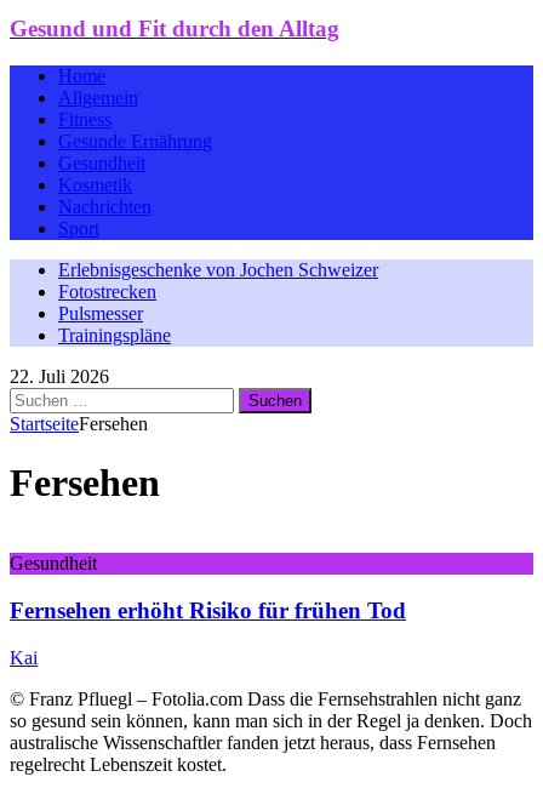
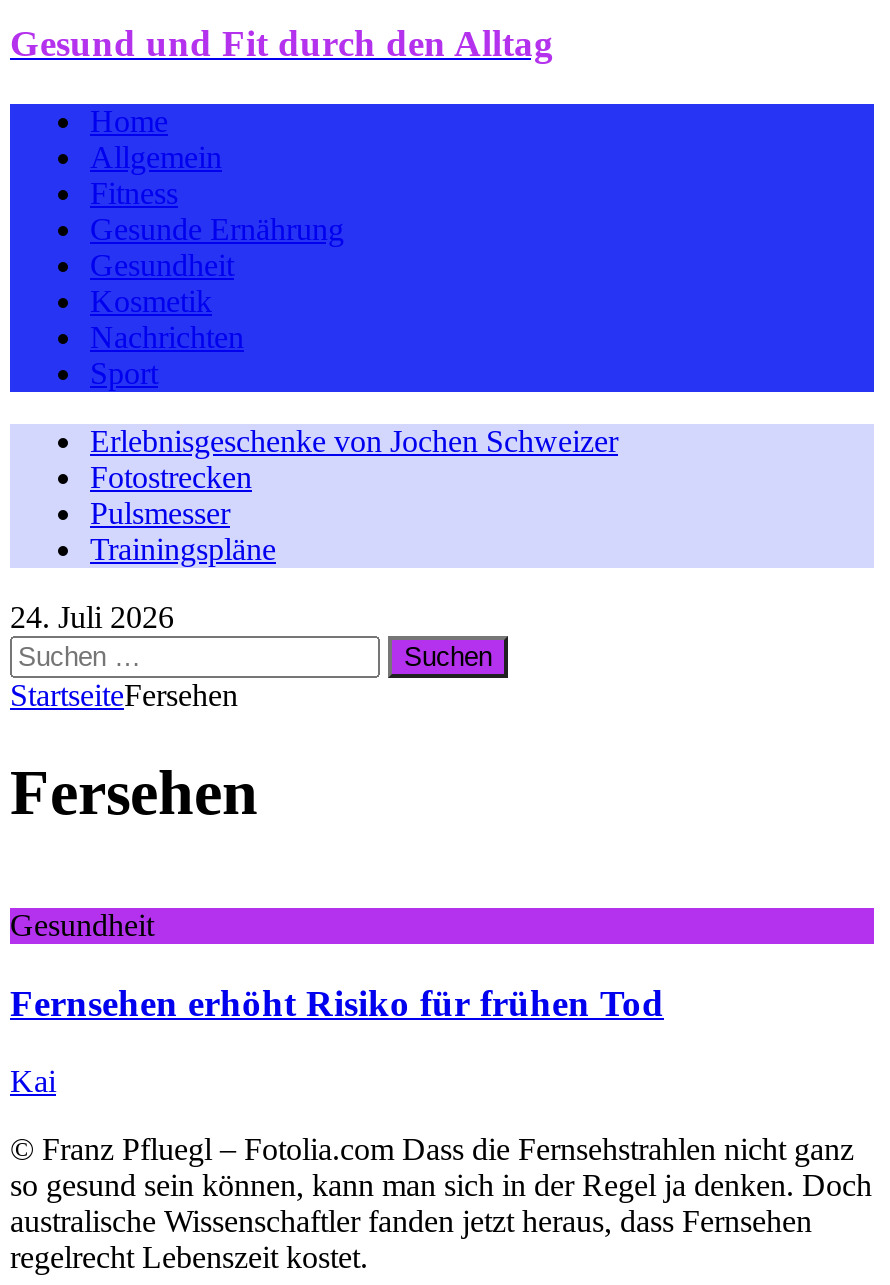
[10,366,109,386] 22. Juli 2026 -> [10,599,174,633] 24. Juli 2026

